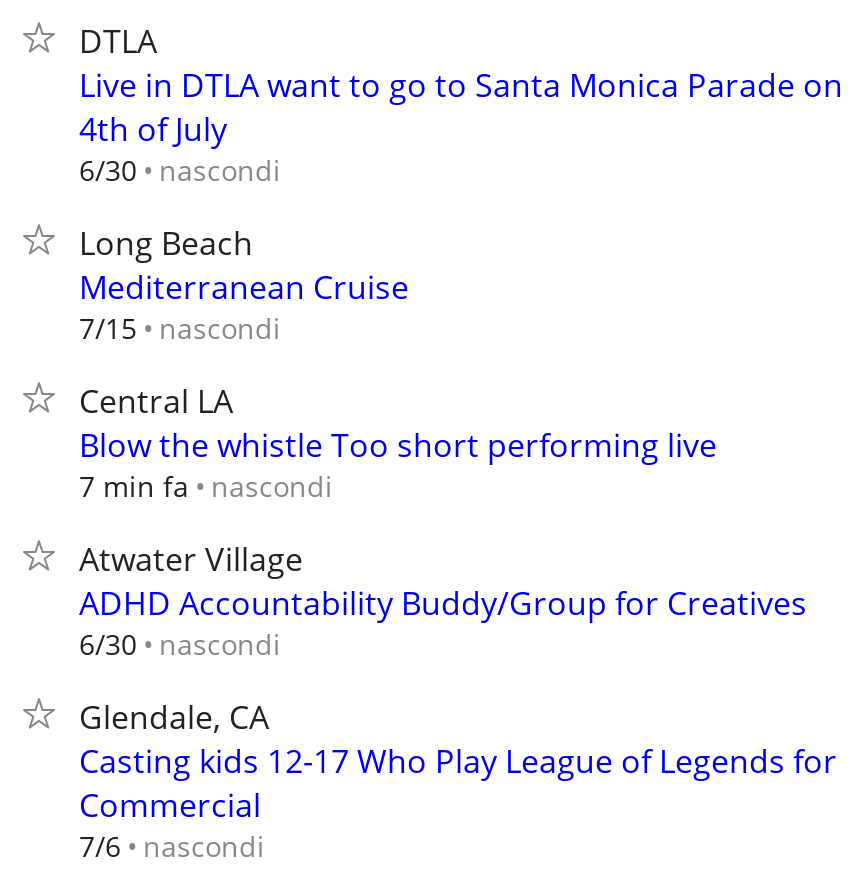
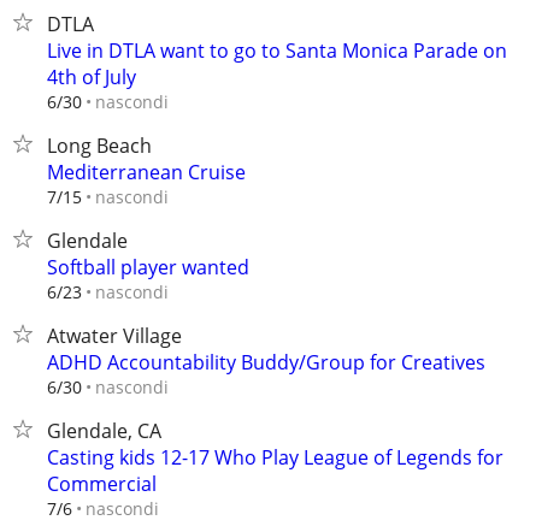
[79,379,717,505] Central LA | Blow the whistle Too short performing live | 7 min fa nascondi -> [47,227,249,303] Glendale | Softball player wanted | 6/23 nascondi

